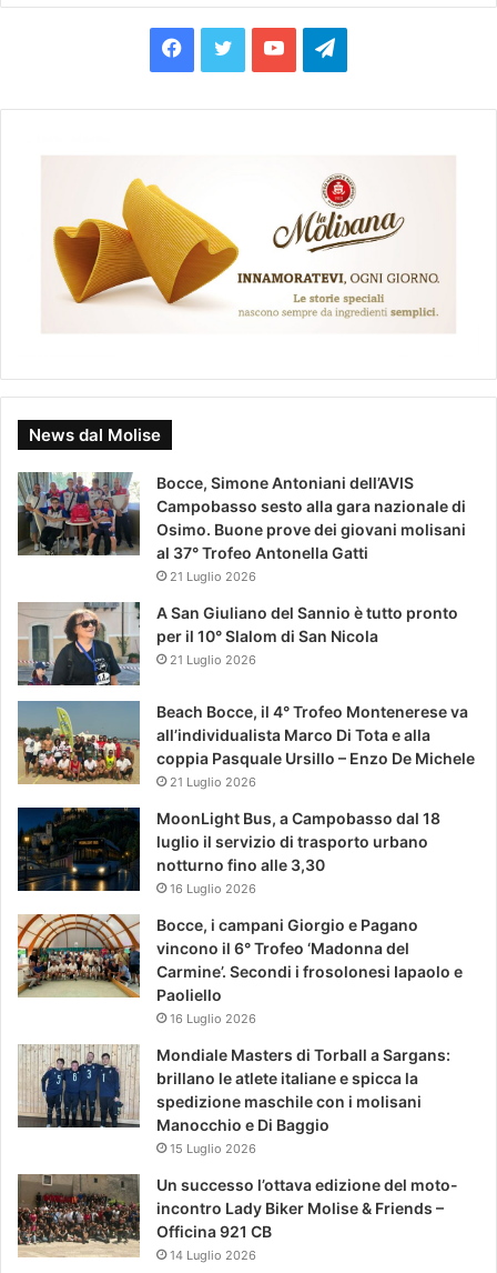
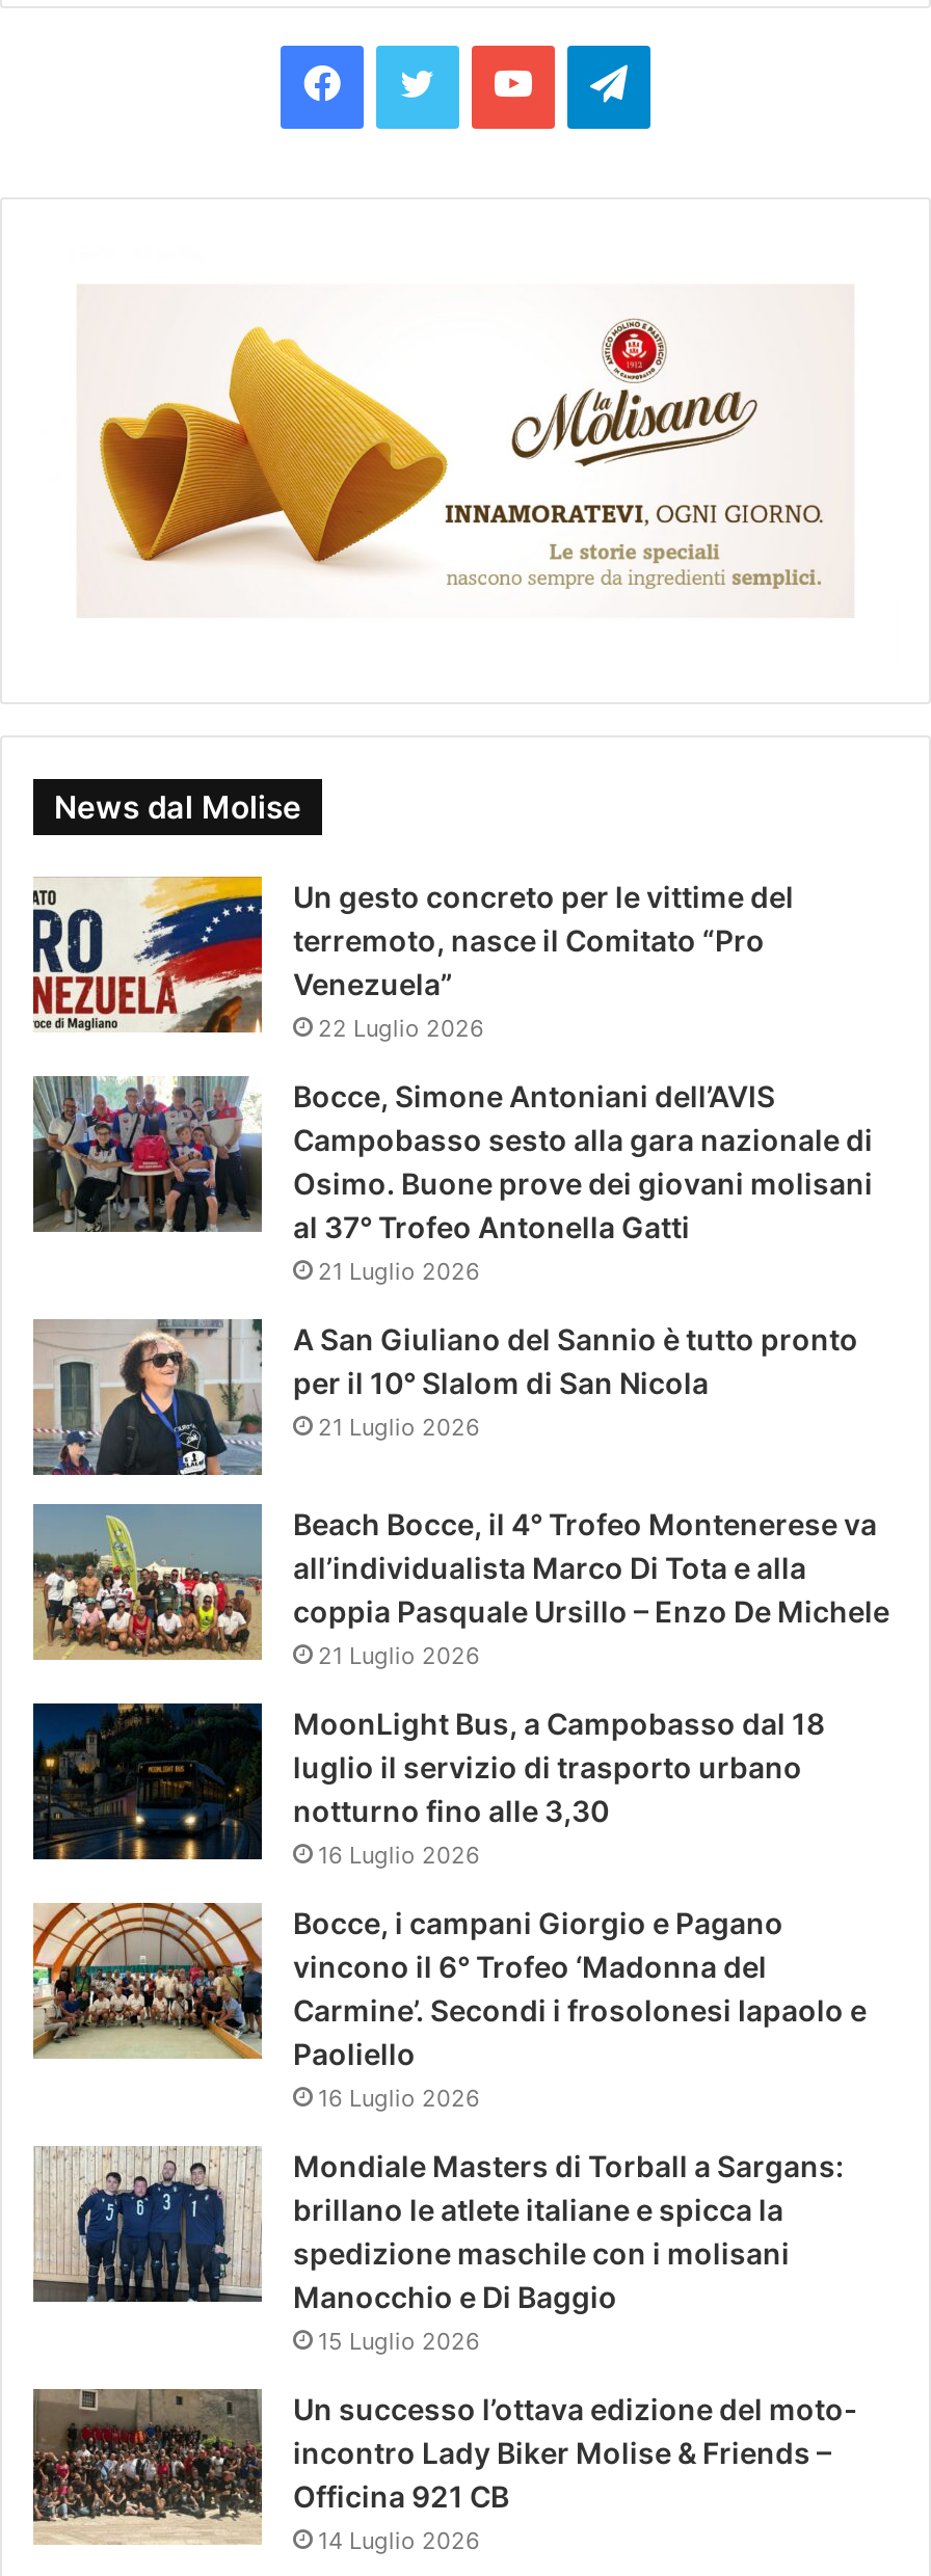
none -> [31,875,794,1043] [image] | Un gesto concreto per le vittime del | terremoto, nasce il Comitato “Pro | Venezuela” | 22 Luglio 2026

